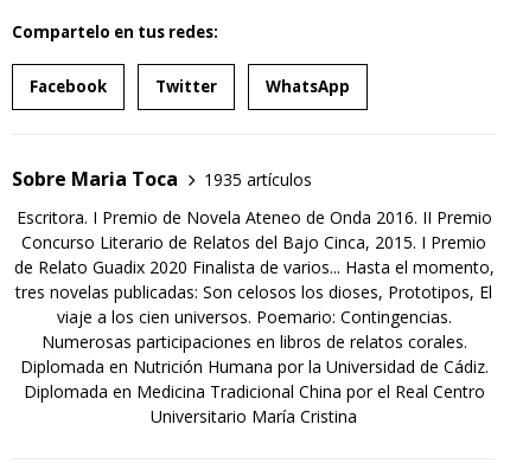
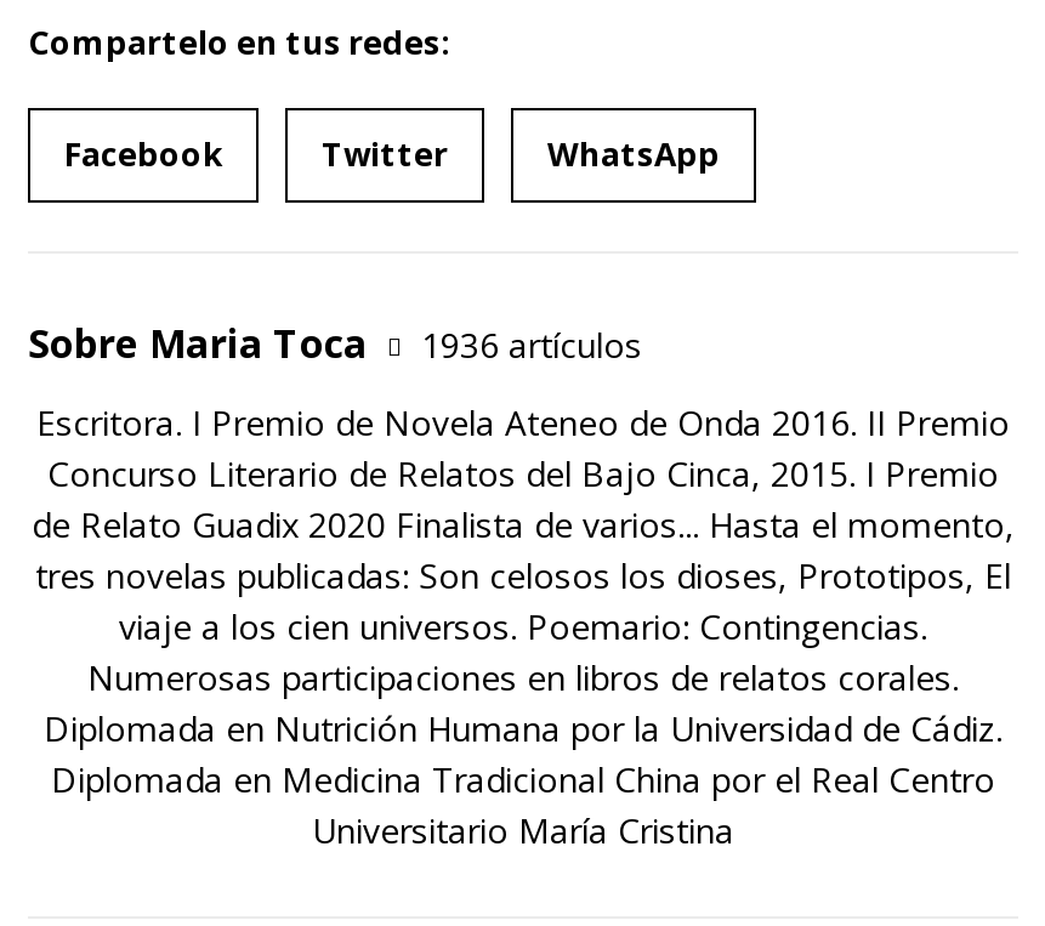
[12,166,312,192] Sobre Maria Toca 1935 artículos -> [28,317,642,371] Sobre Maria Toca 1936 artículos

